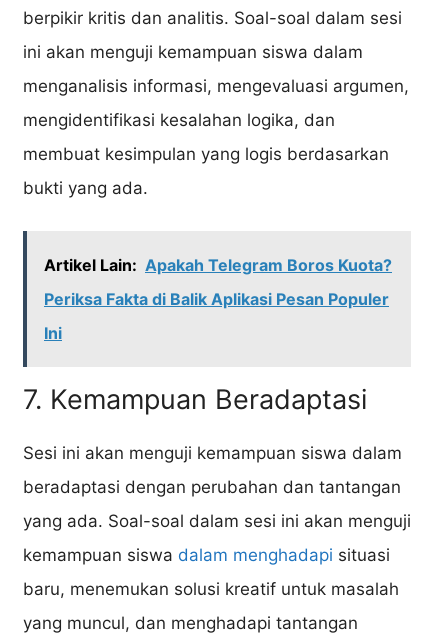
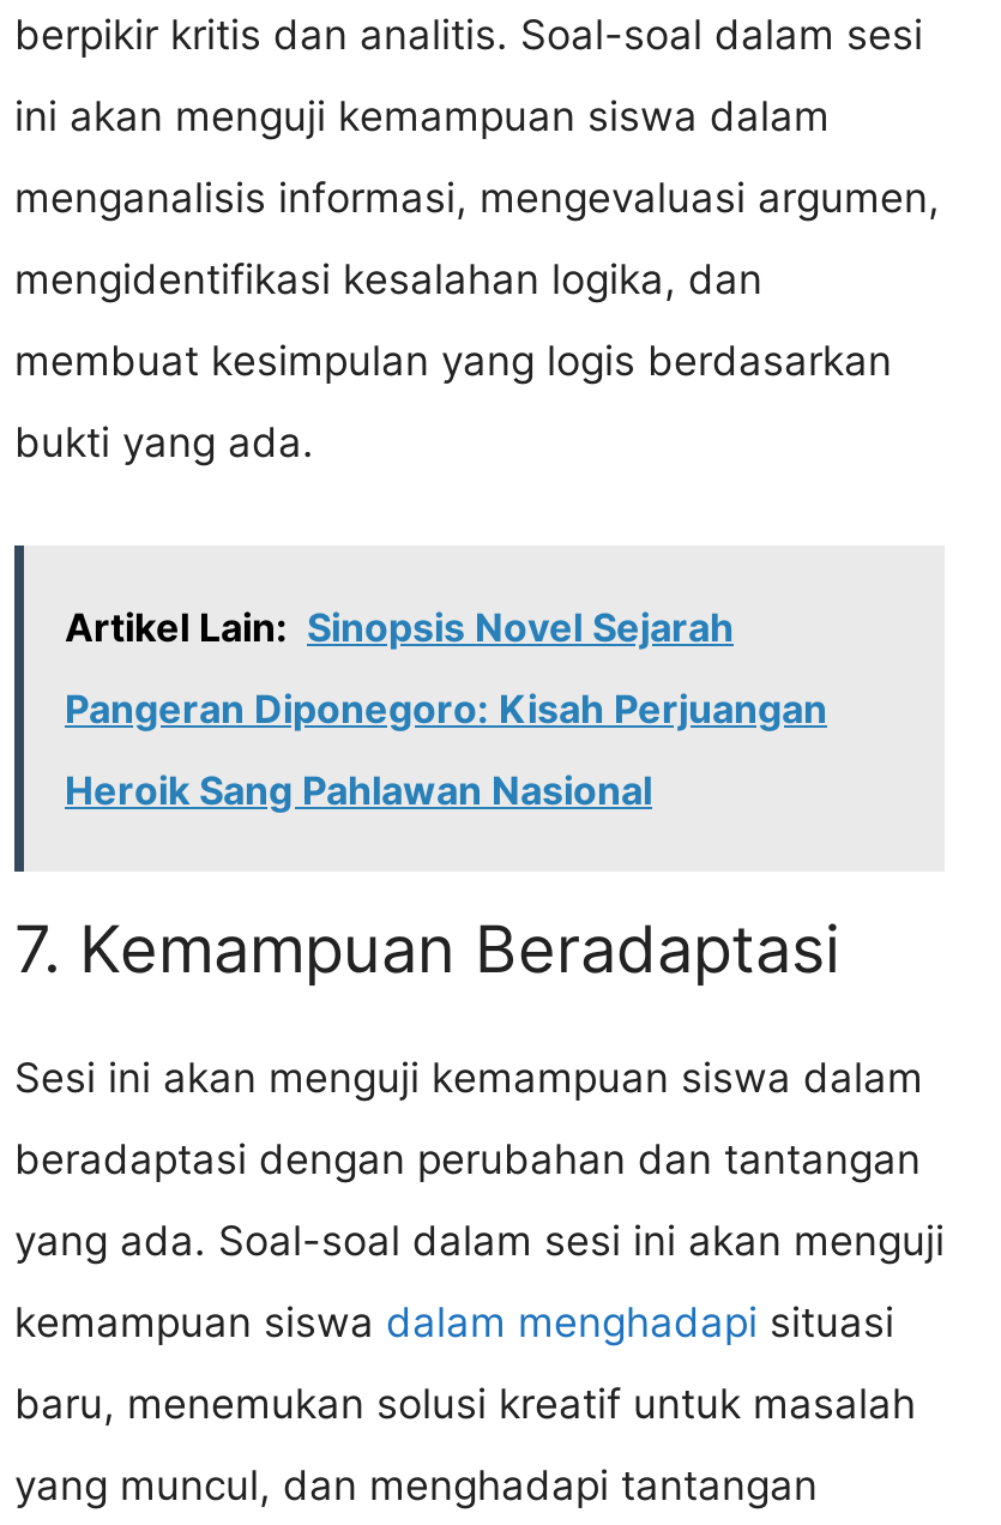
[44,255,392,275] Artikel Lain: Apakah Telegram Boros Kuota? -> [65,602,734,650] Artikel Lain: Sinopsis Novel Sejarah
[44,289,389,309] Periksa Fakta di Balik Aplikasi Pesan Populer -> [65,684,827,732] Pangeran Diponegoro: Kisah Perjuangan
[44,323,62,343] Ini -> [65,765,652,813] Heroik Sang Pahlawan Nasional

